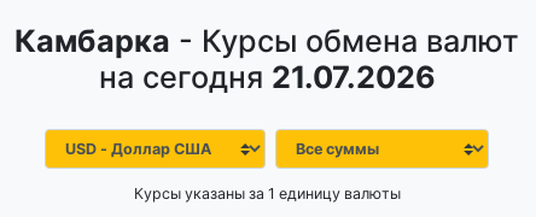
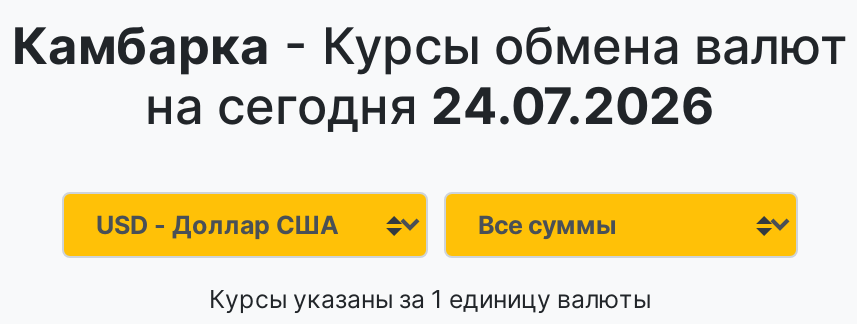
[98,59,435,95] на сегодня 21.07.2026 -> [145,76,715,136] на сегодня 24.07.2026

